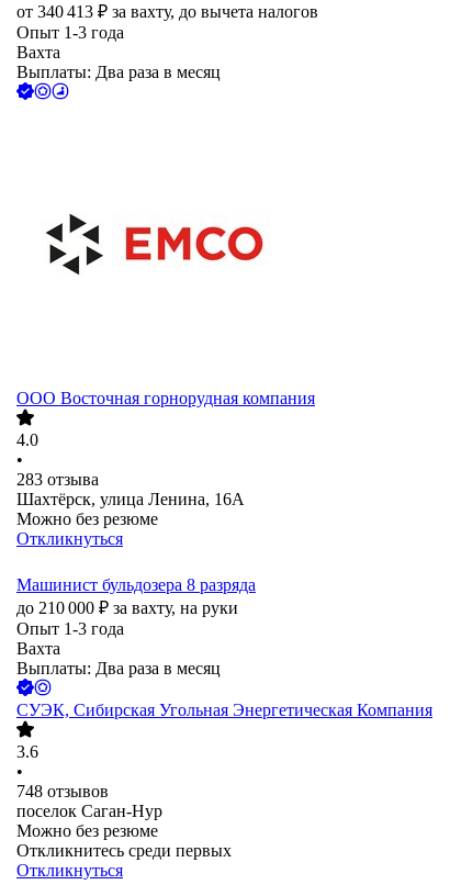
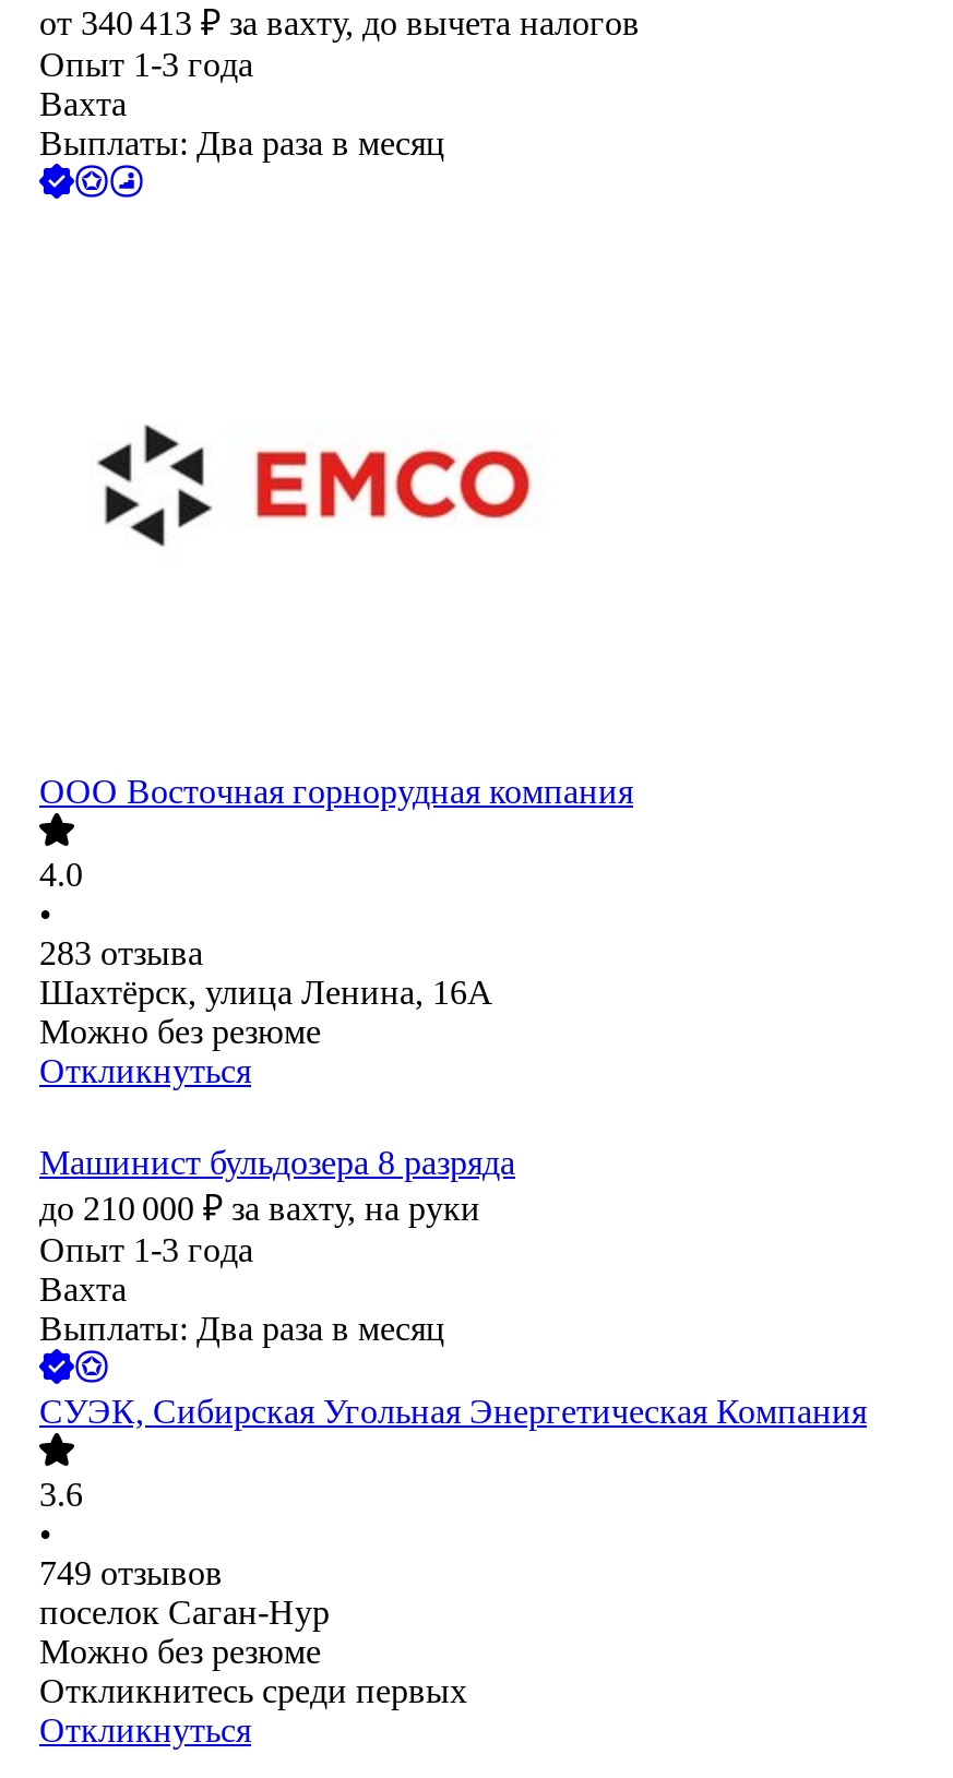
[16,782,109,801] 748 отзывов -> [39,1555,223,1592] 749 отзывов

